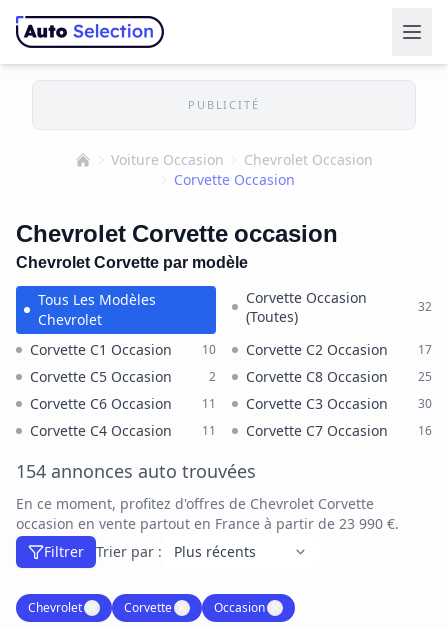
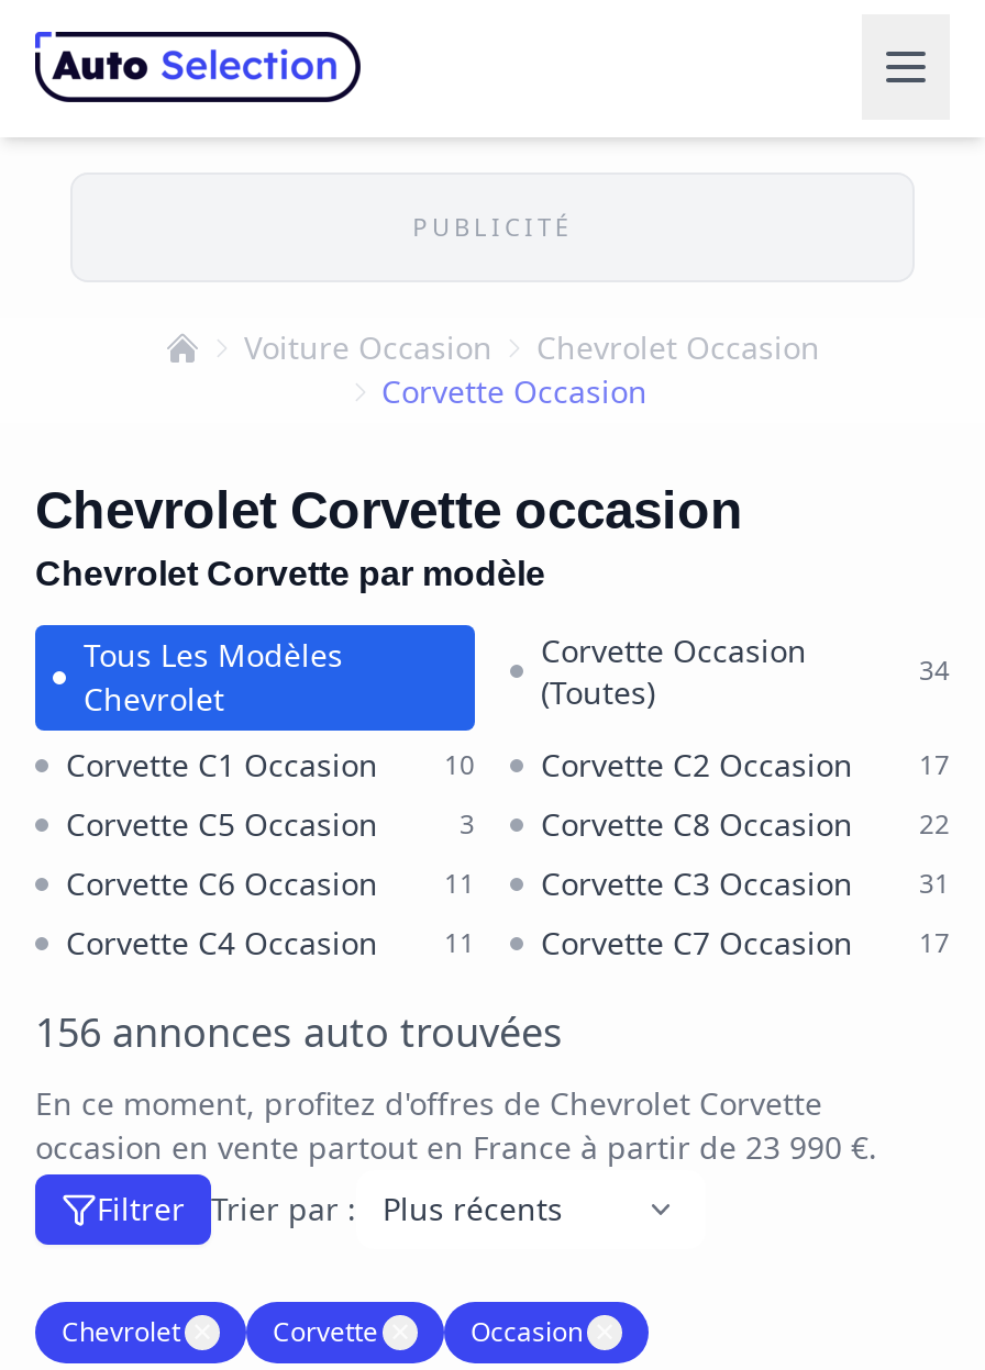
[418,299,432,314] 32 -> [919,654,950,687] 34
[209,368,216,383] 2 -> [460,806,475,839] 3
[418,368,432,383] 25 -> [919,806,950,839] 22
[30,395,432,412] Corvette C6 Occasion 11 Corvette C3 Occasion 30 -> [66,865,950,902] Corvette C6 Occasion 11 Corvette C3 Occasion 31
[30,422,432,439] Corvette C4 Occasion 11 Corvette C7 Occasion 16 -> [66,924,950,961] Corvette C4 Occasion 11 Corvette C7 Occasion 17
[16,461,256,482] 154 annonces auto trouvées -> [35,1010,563,1056] 156 annonces auto trouvées

